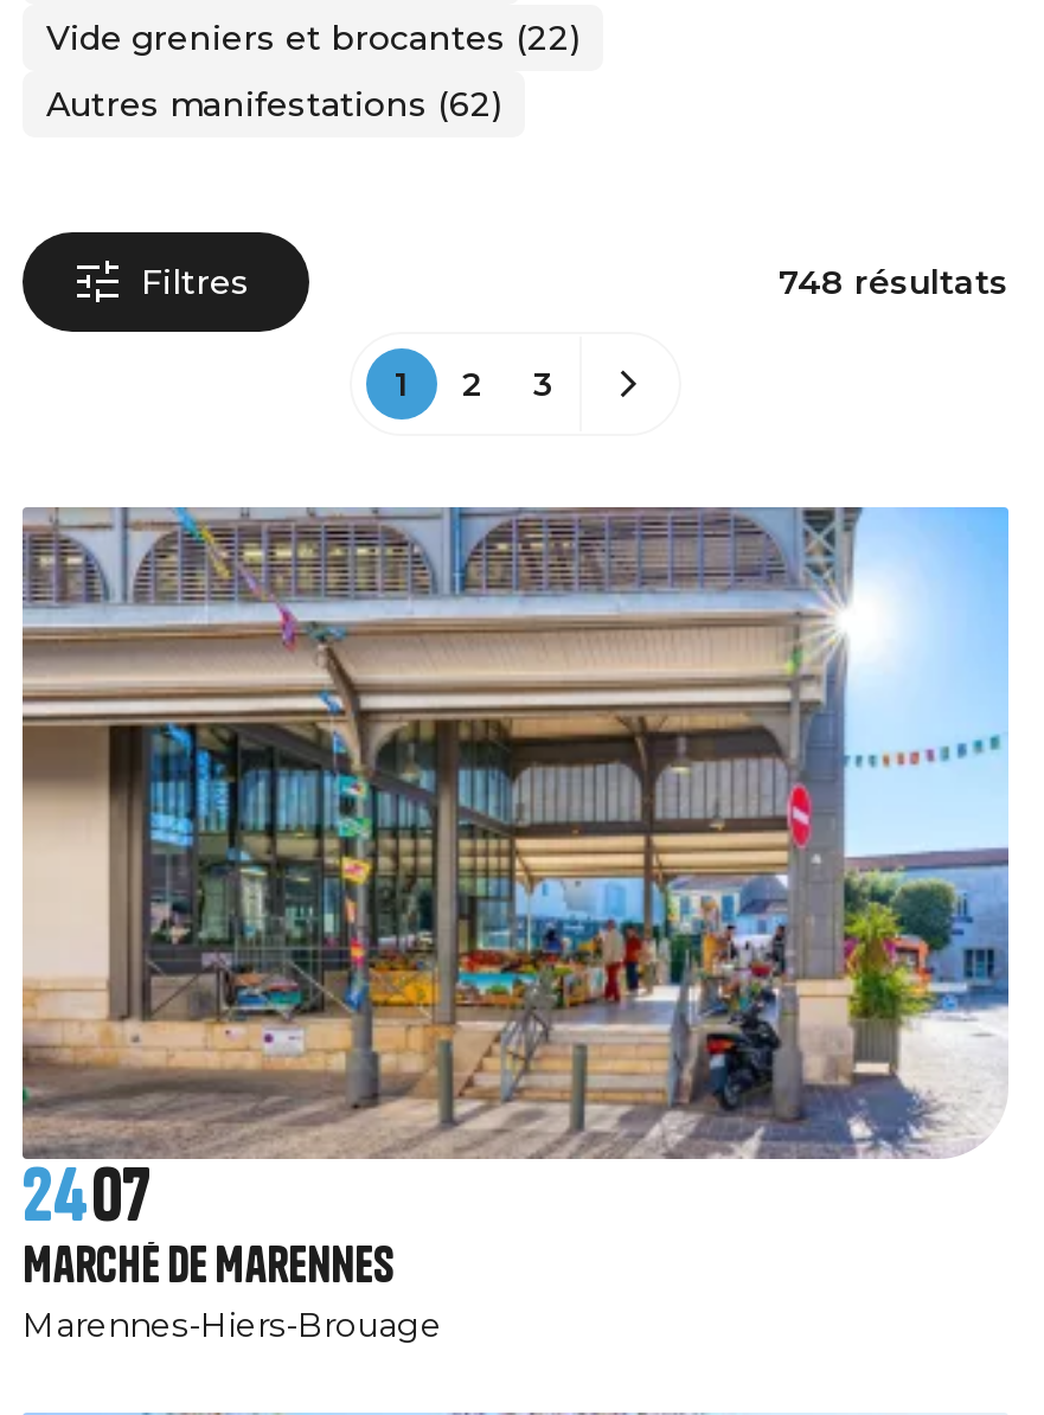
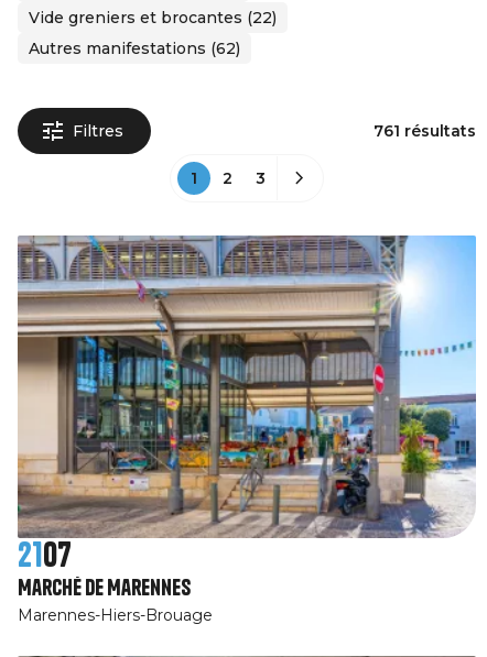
[779,261,1008,303] 748 résultats -> [374,121,476,141] 761 résultats
[23,1149,153,1239] 2407 -> [18,534,72,575] 2107

